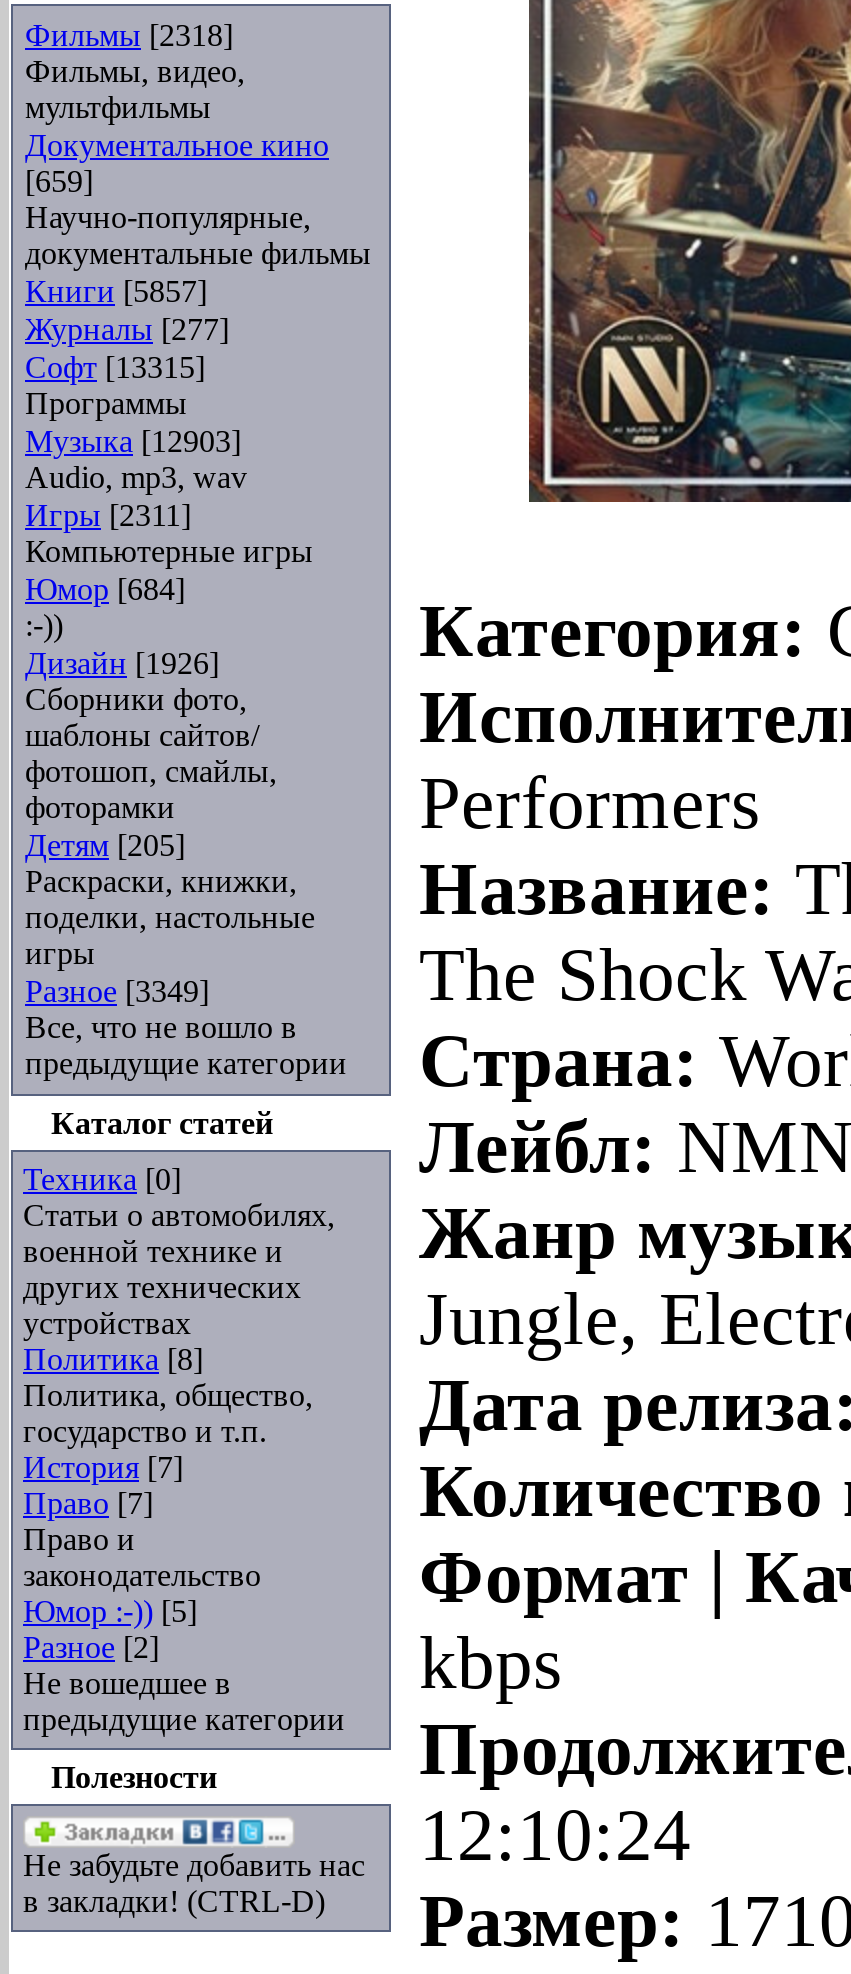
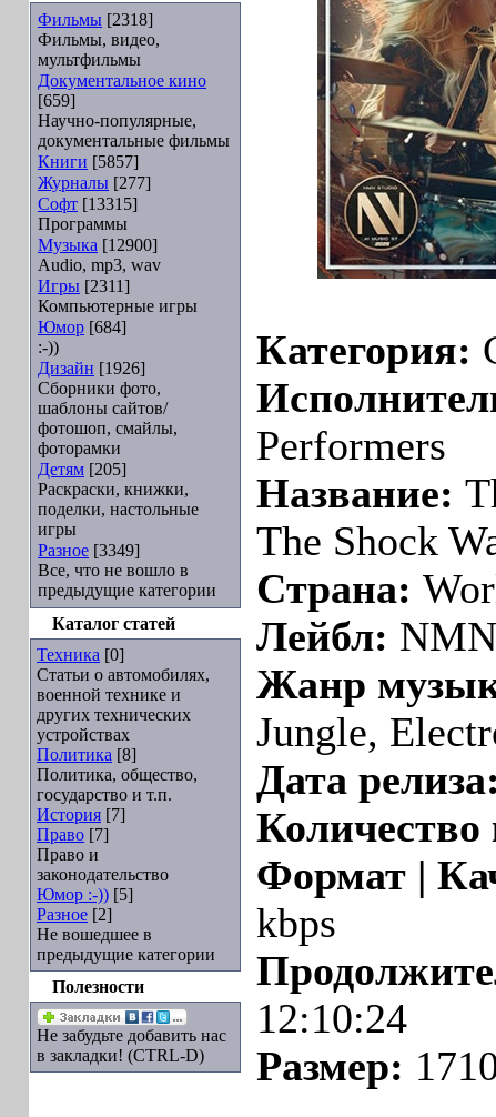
[25,424,241,458] Музыка [12903] -> [38,235,158,254] Музыка [12900]

